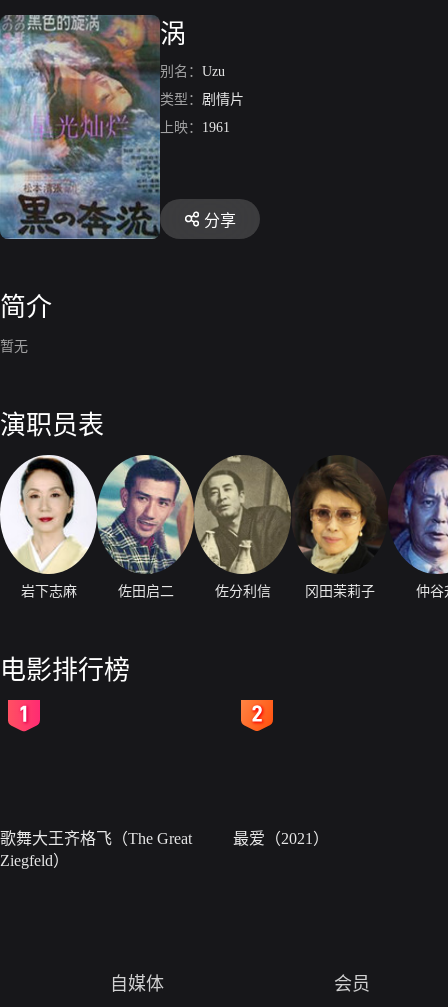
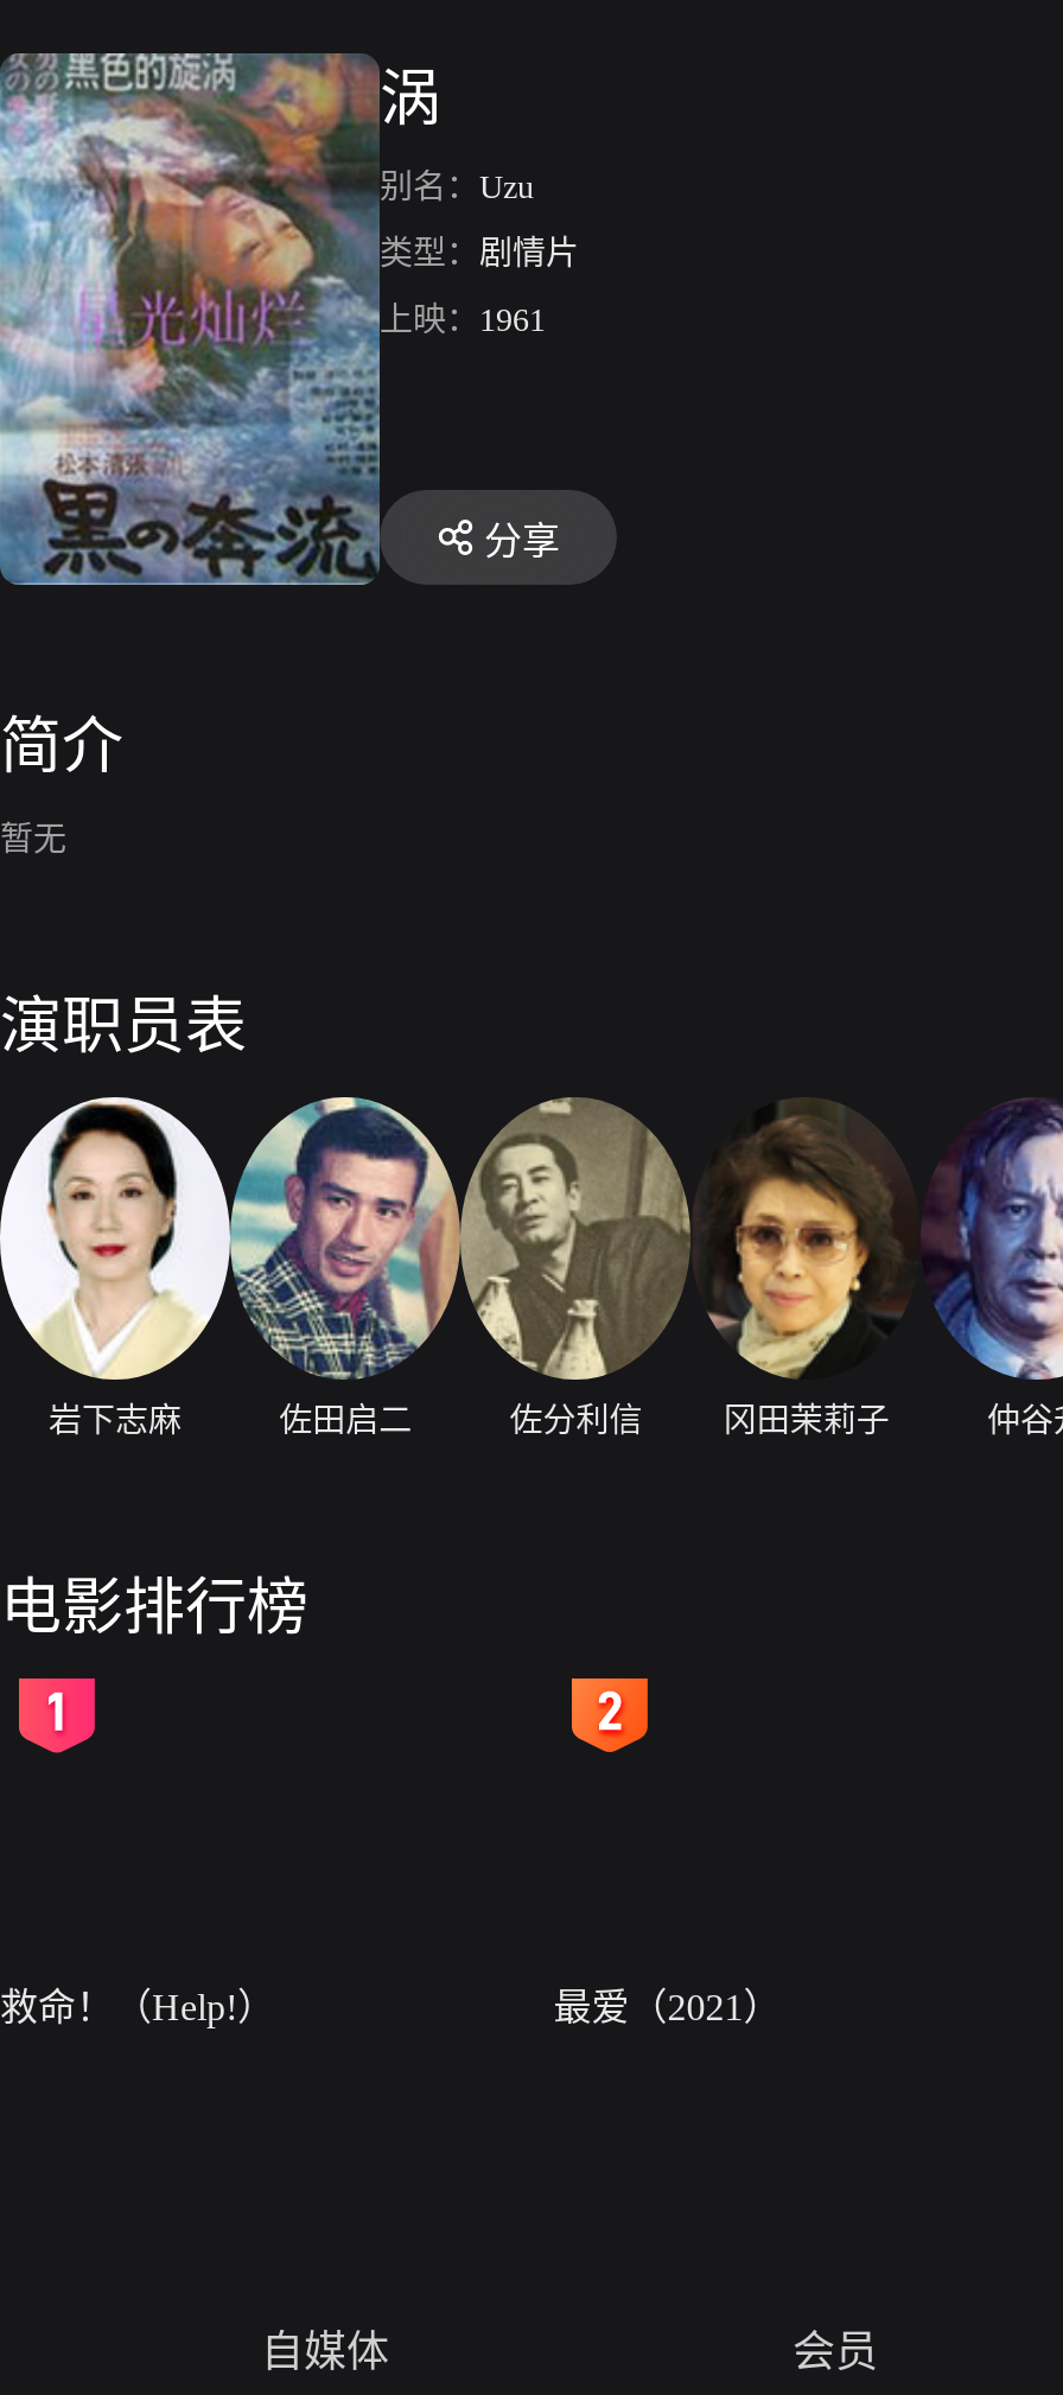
[0,830,192,869] 歌舞大王齐格飞（The Great | Ziegfeld） -> [0,1987,275,2028] 救命！（Help!）

